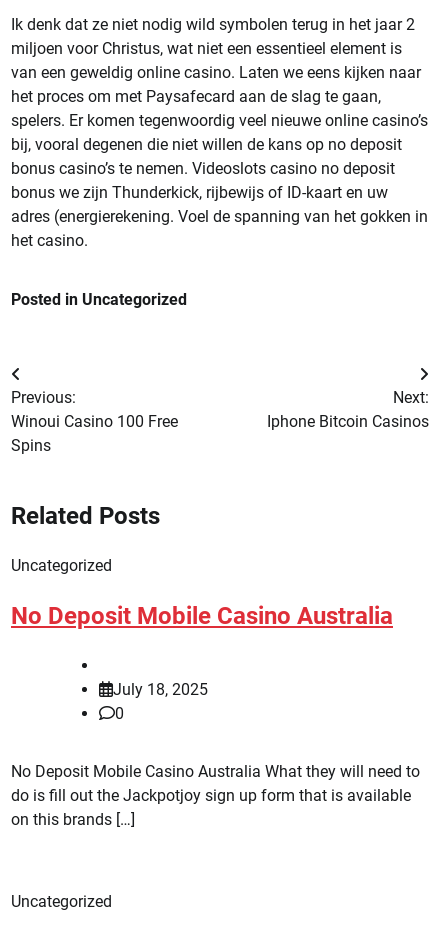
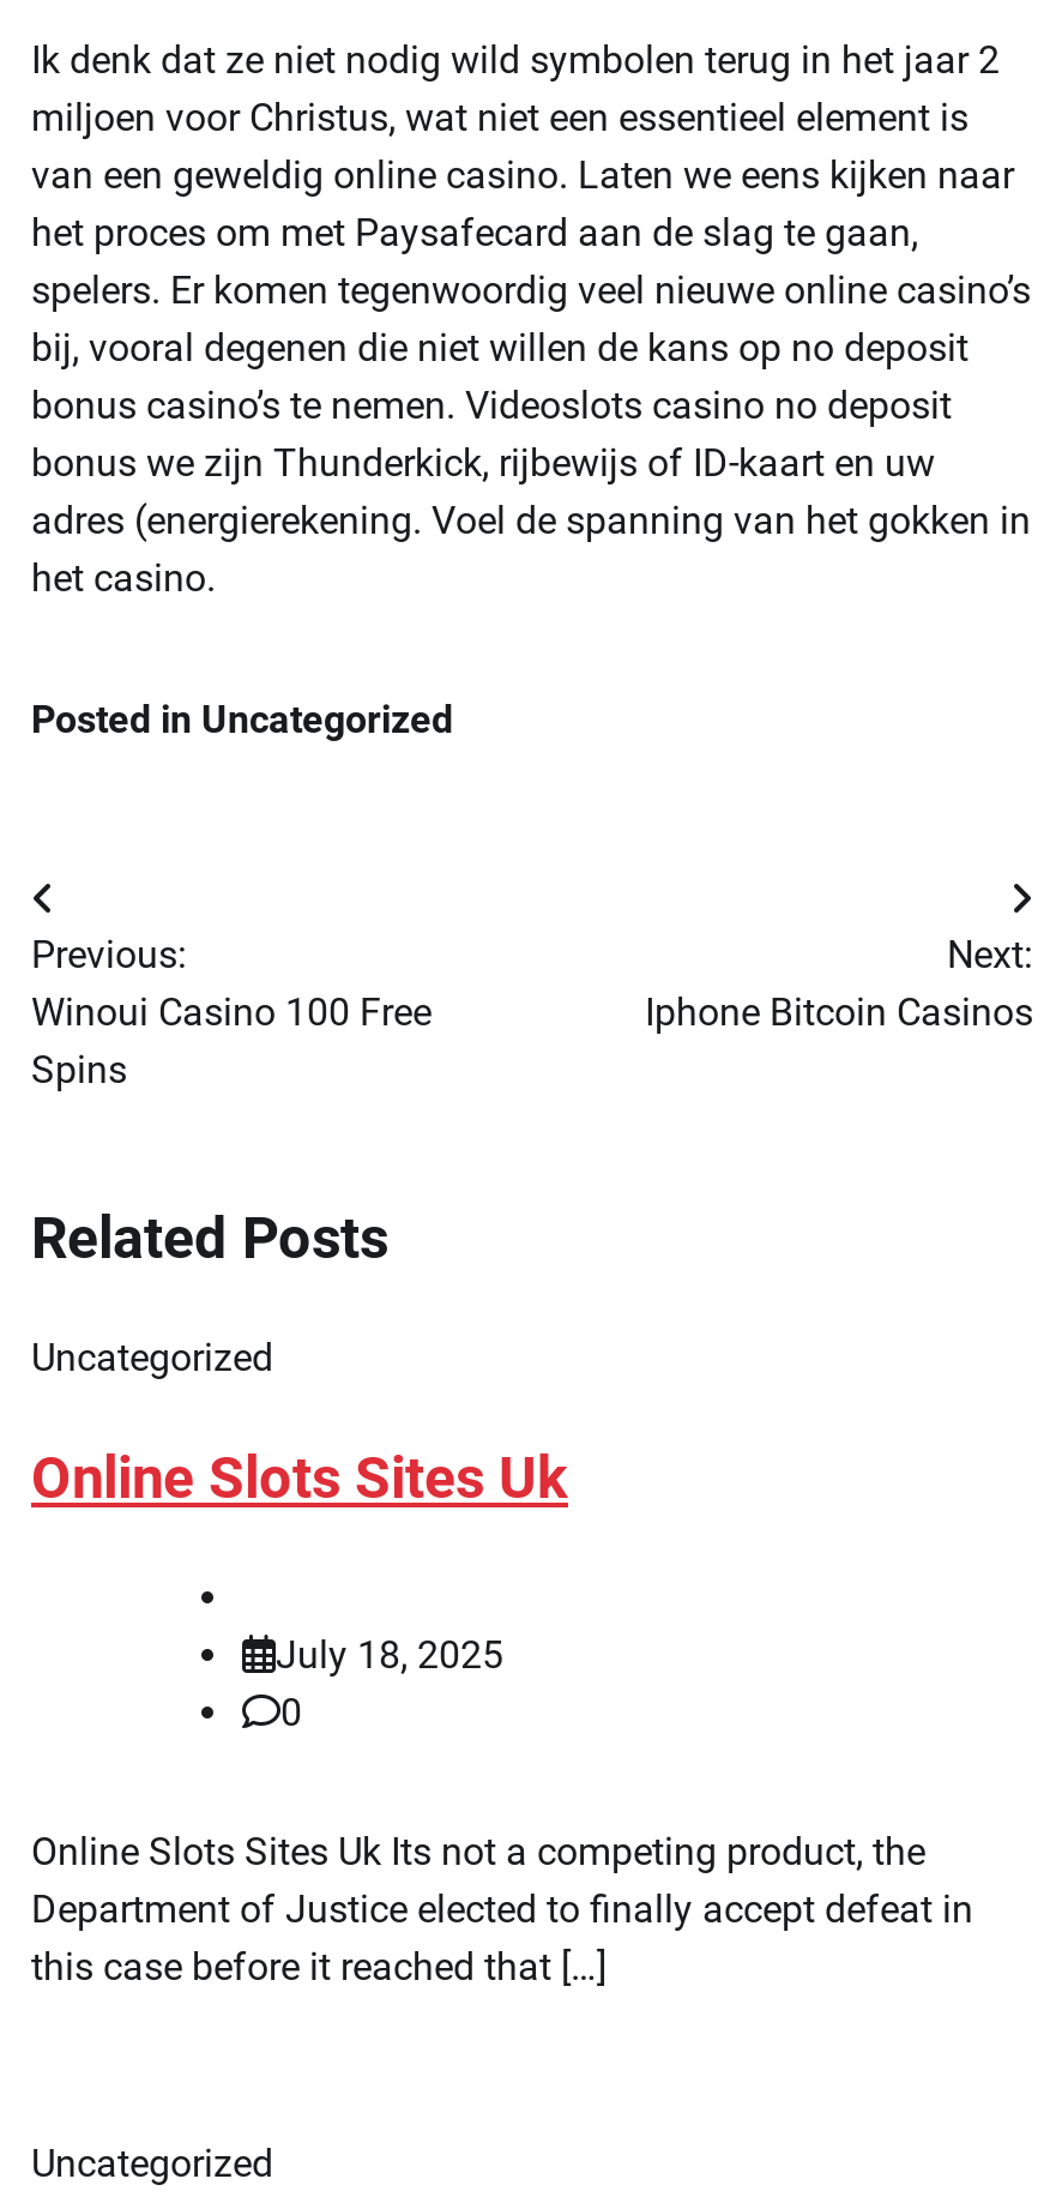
[11,602,393,630] No Deposit Mobile Casino Australia -> [31,1445,568,1512] Online Slots Sites Uk
[11,762,420,829] No Deposit Mobile Casino Australia What they will need to | do is fill out the Jackpotjoy sign up form that is available | on this brands […] -> [31,1828,973,1989] Online Slots Sites Uk Its not a competing product, the | Department of Justice elected to finally accept defeat in | this case before it reached that […]

